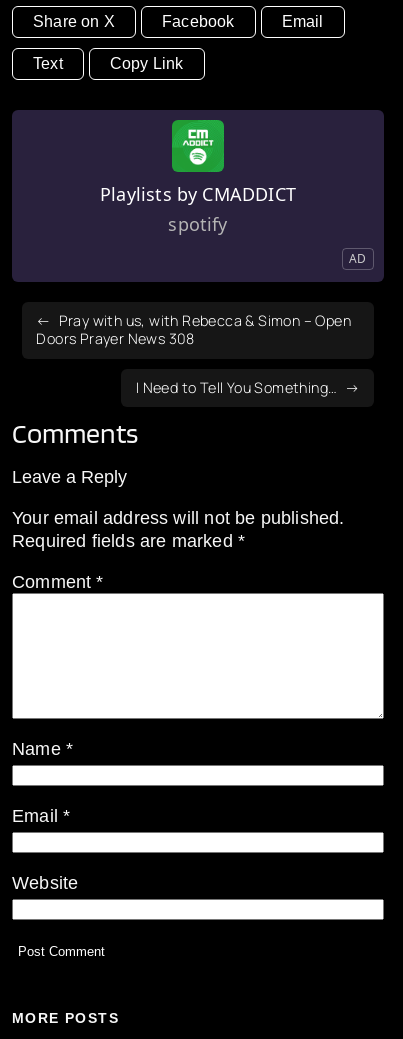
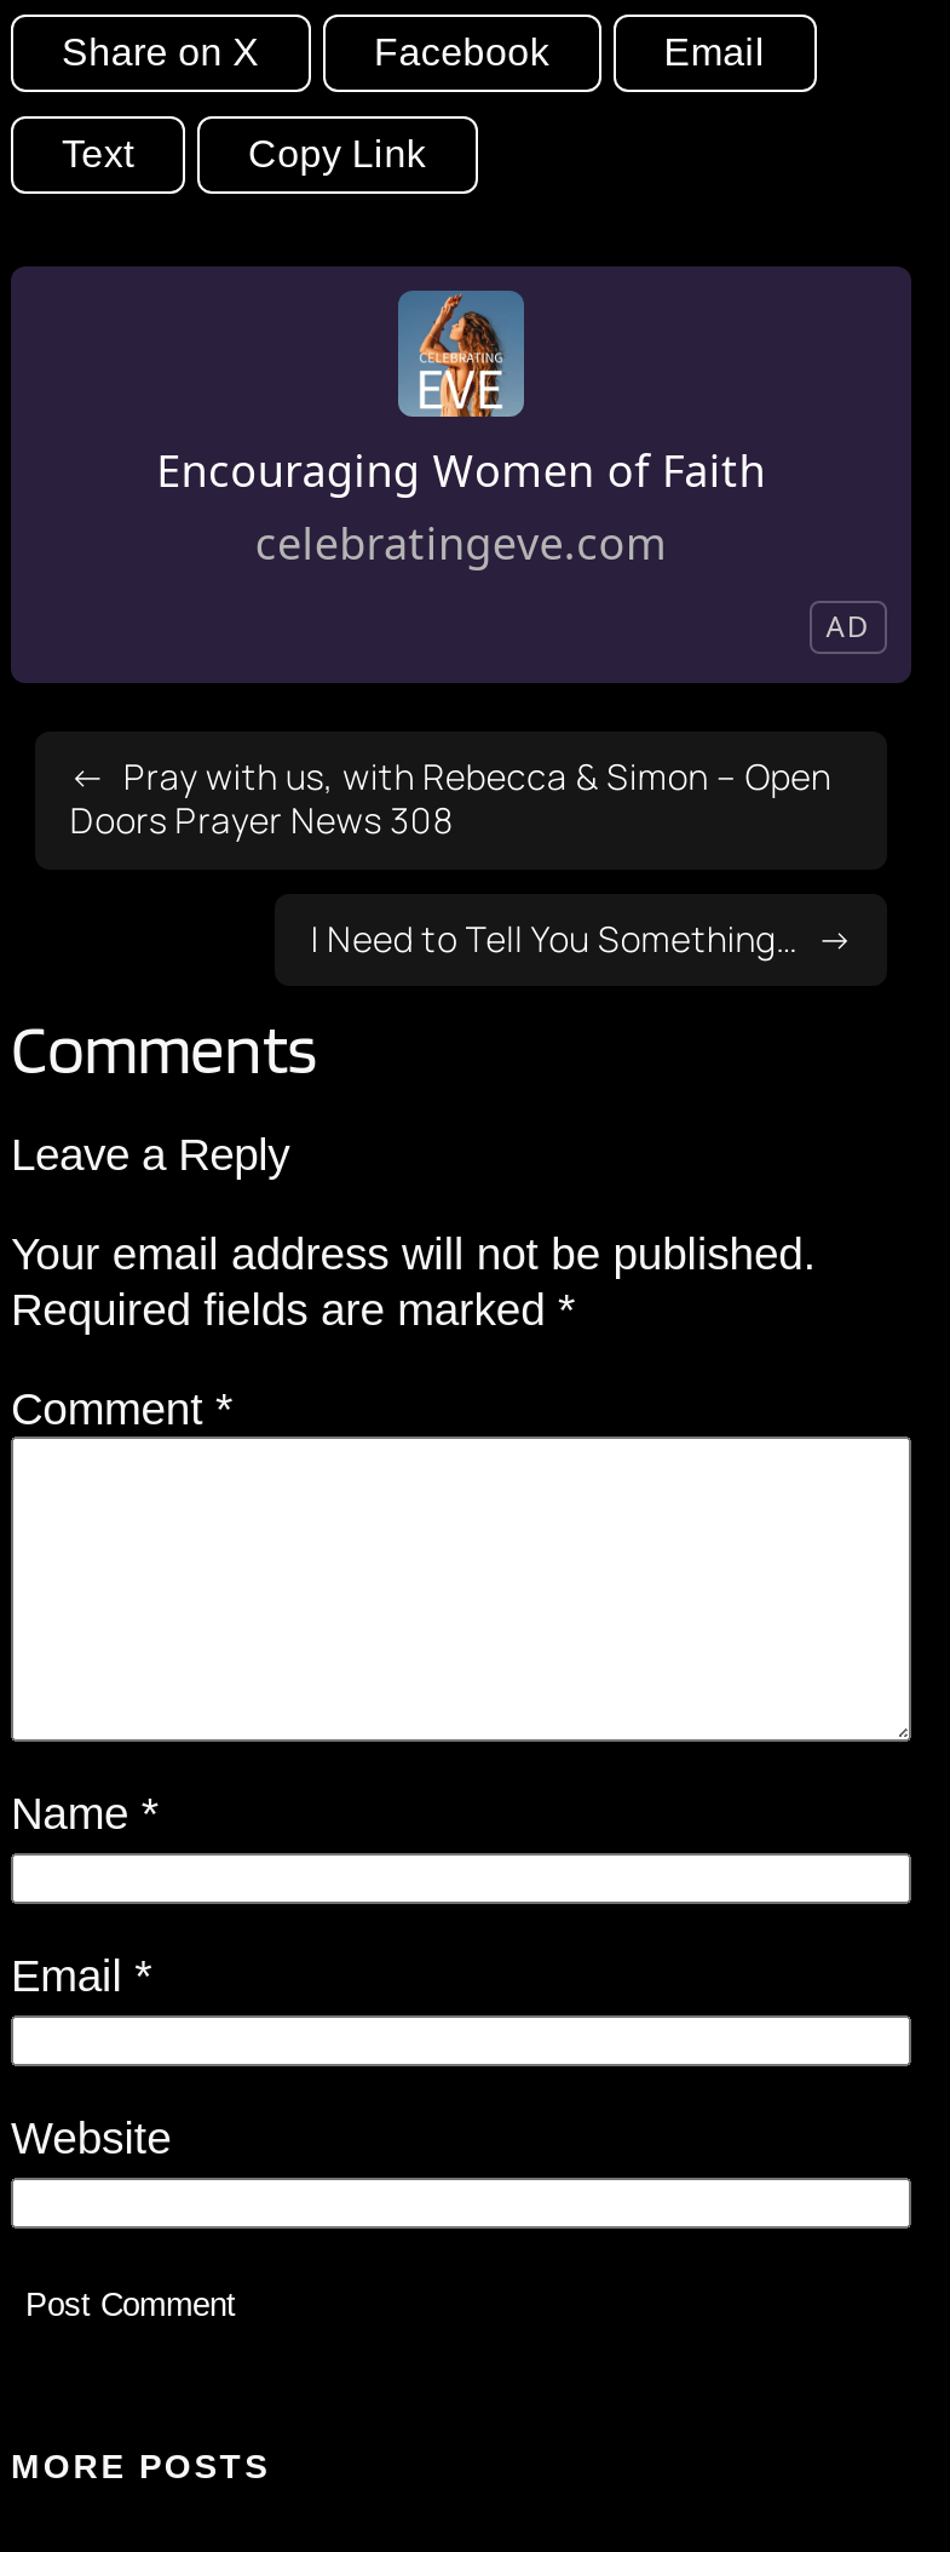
[100,120,296,236] [image] | Playlists by CMADDICT | spotify -> [156,291,766,573] [image] | Encouraging Women of Faith | celebratingeve.com

